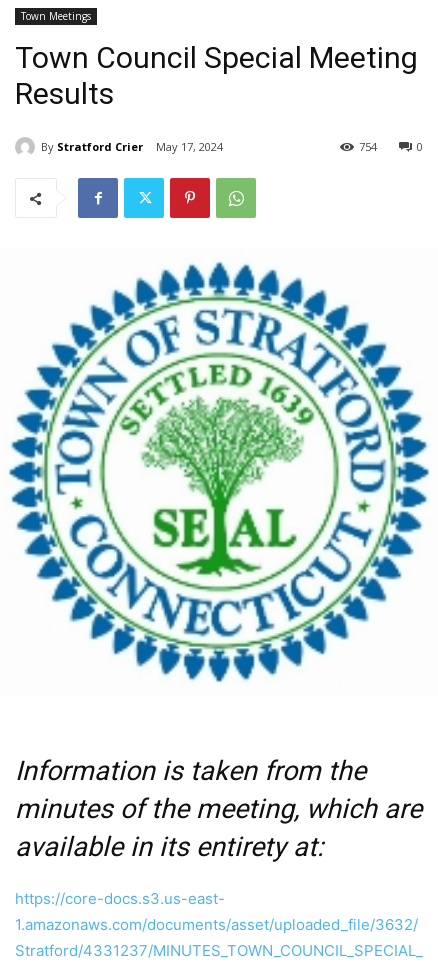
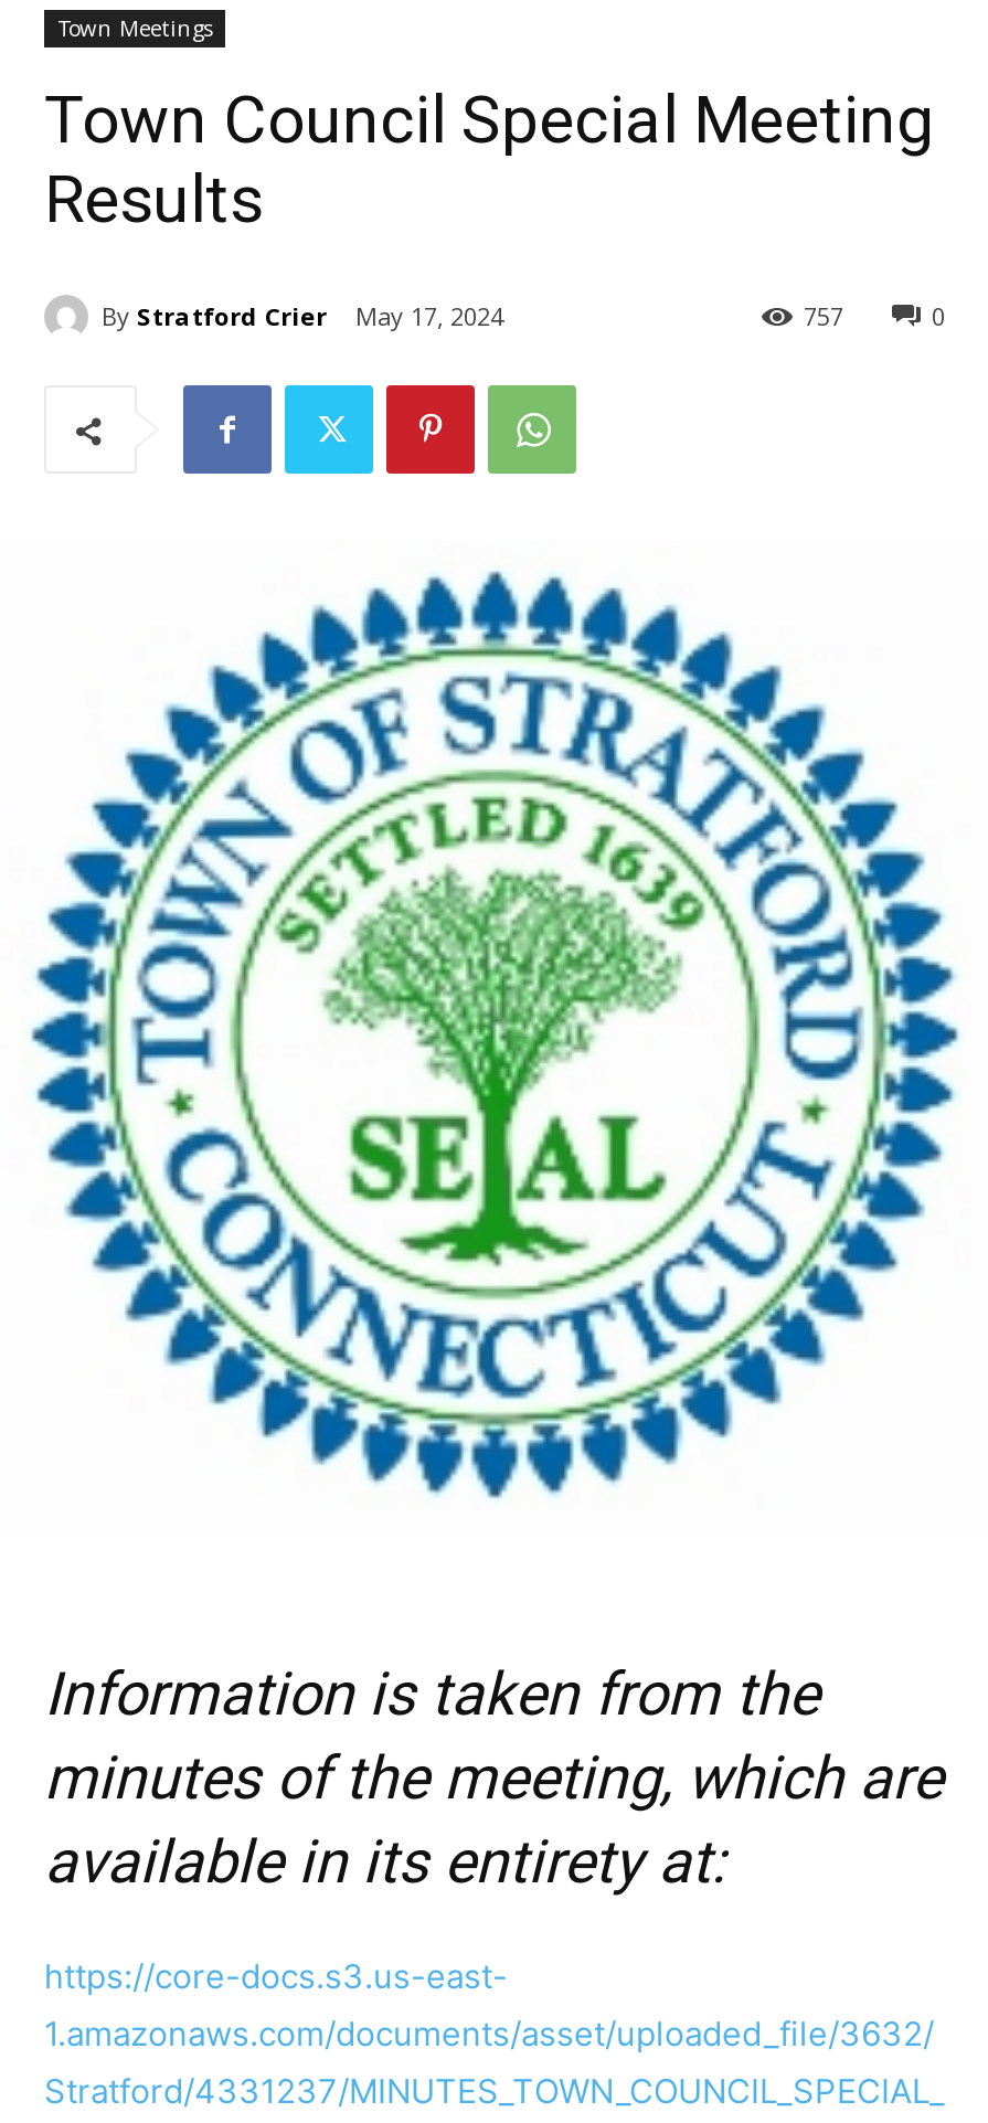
[359,139,377,154] 754 -> [804,299,843,333] 757

